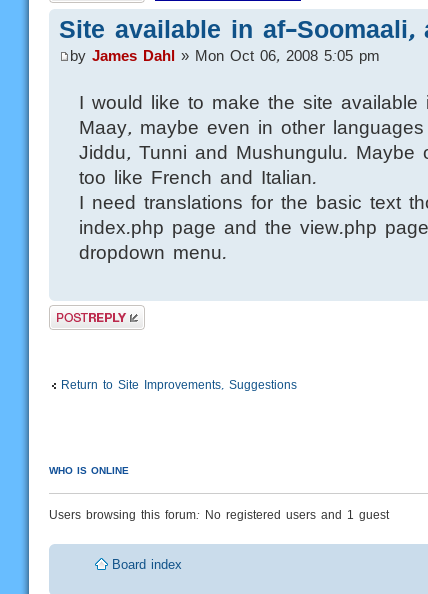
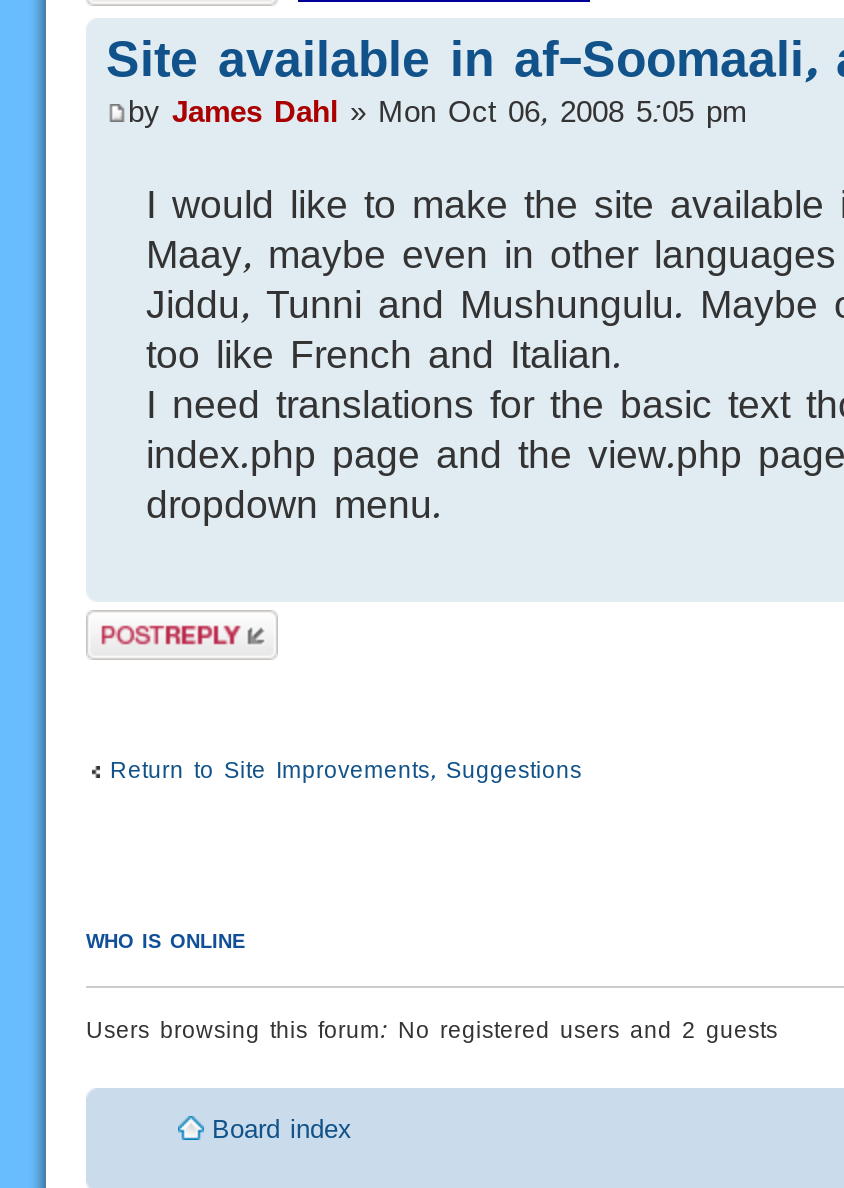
[49,508,389,521] Users browsing this forum: No registered users and 1 guest -> [86,1016,778,1042] Users browsing this forum: No registered users and 2 guests

